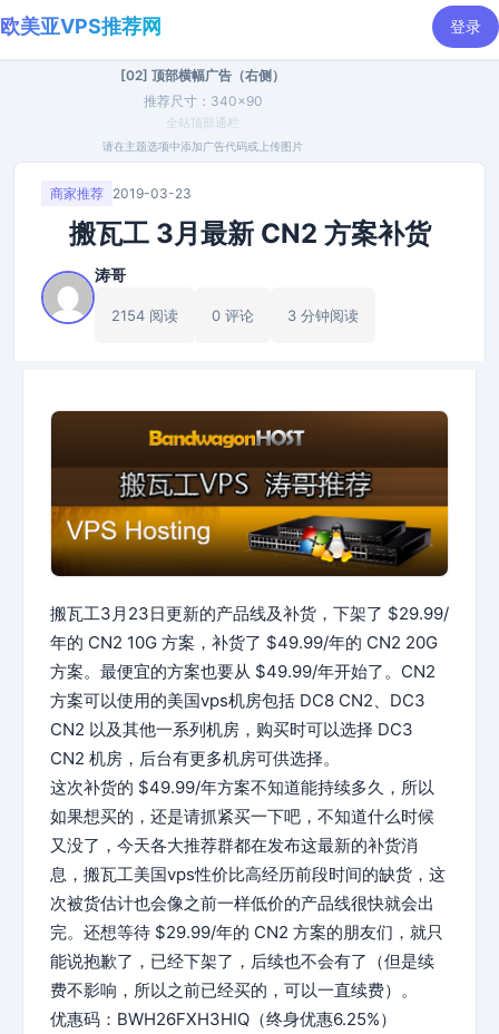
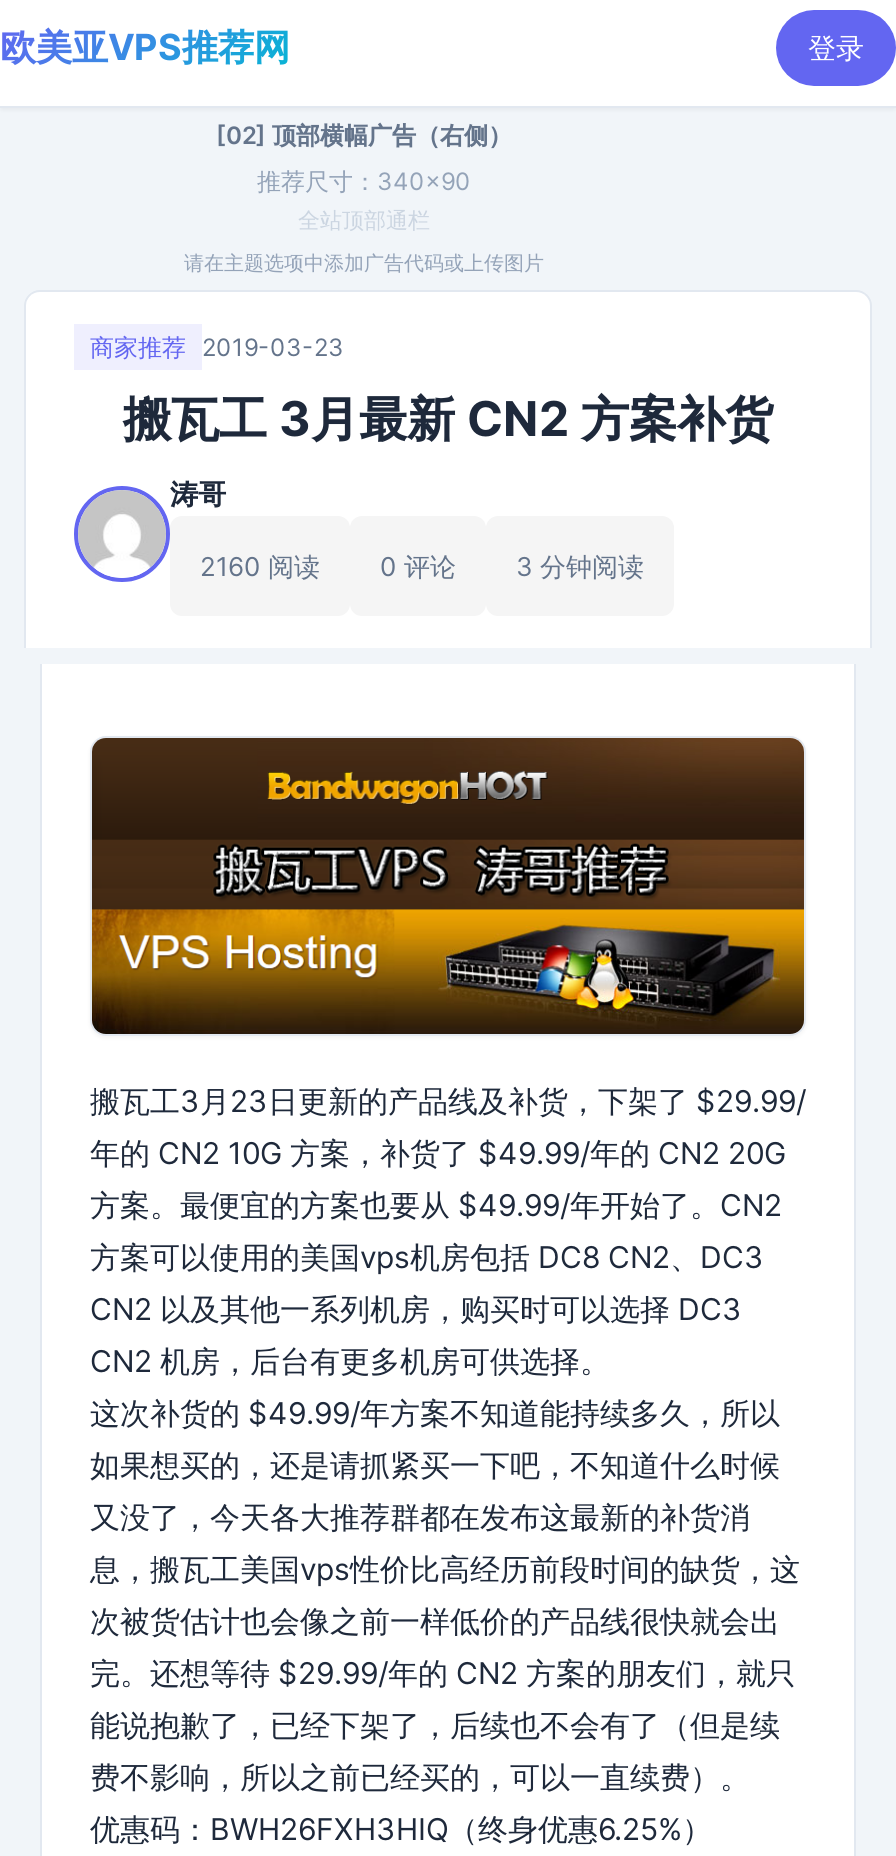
[111,306,359,324] 2154 阅读 0 评论 3 分钟阅读 -> [200,550,644,582] 2160 阅读 0 评论 3 分钟阅读

